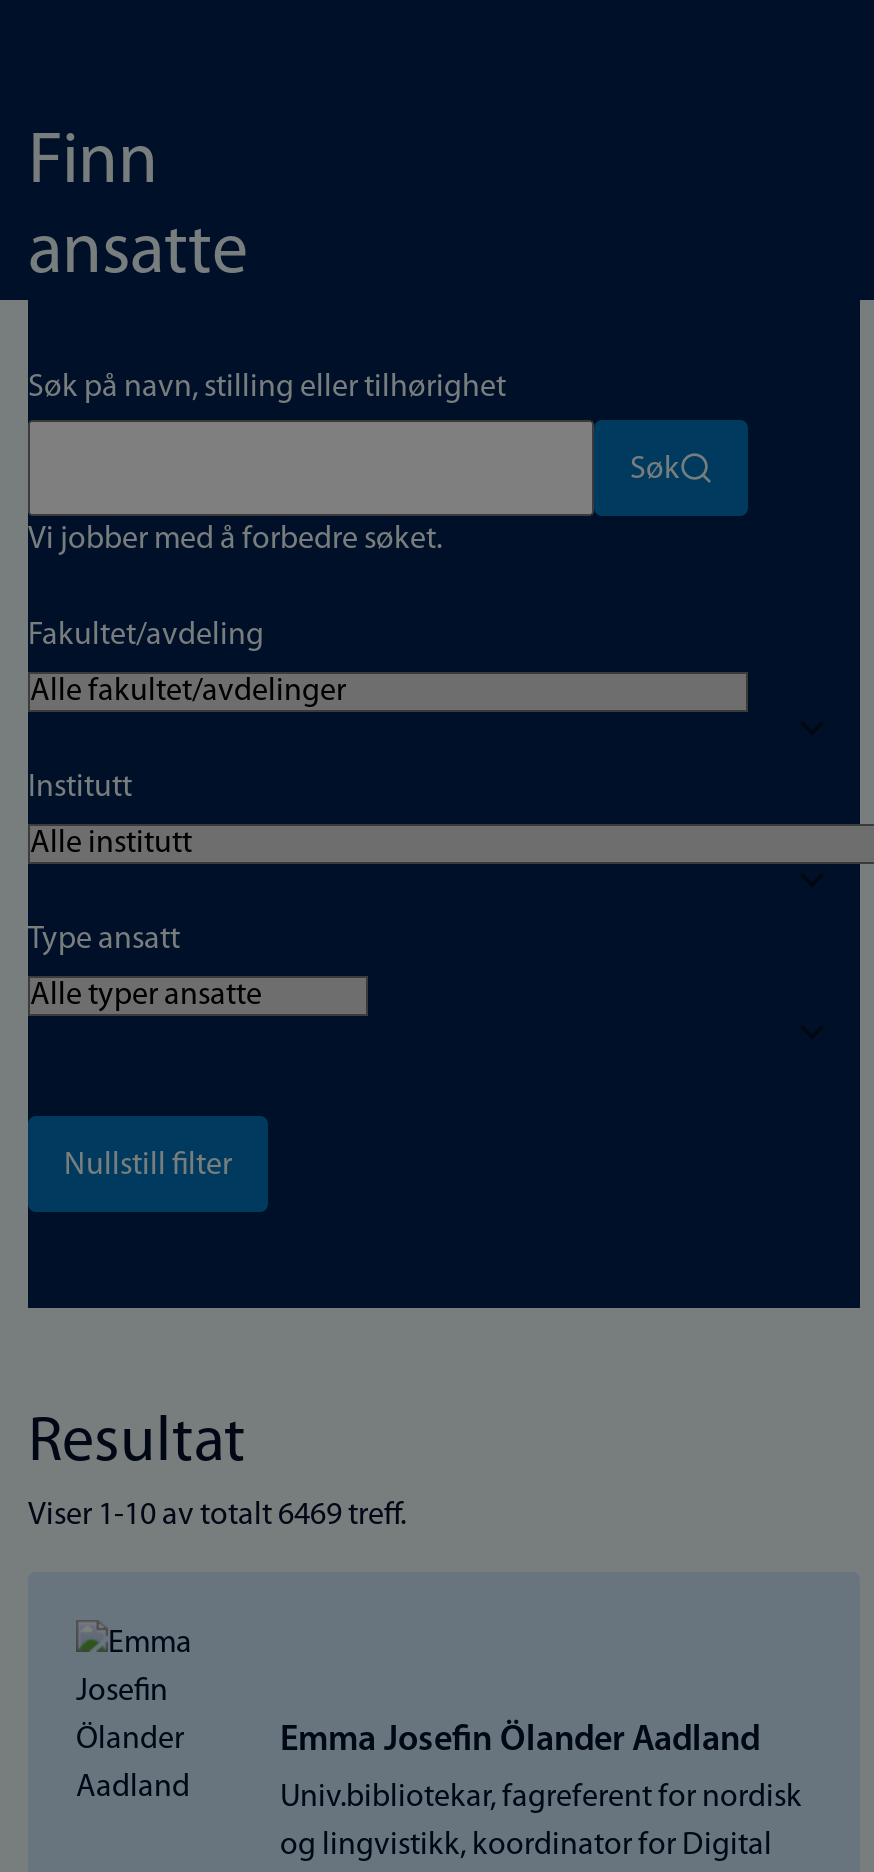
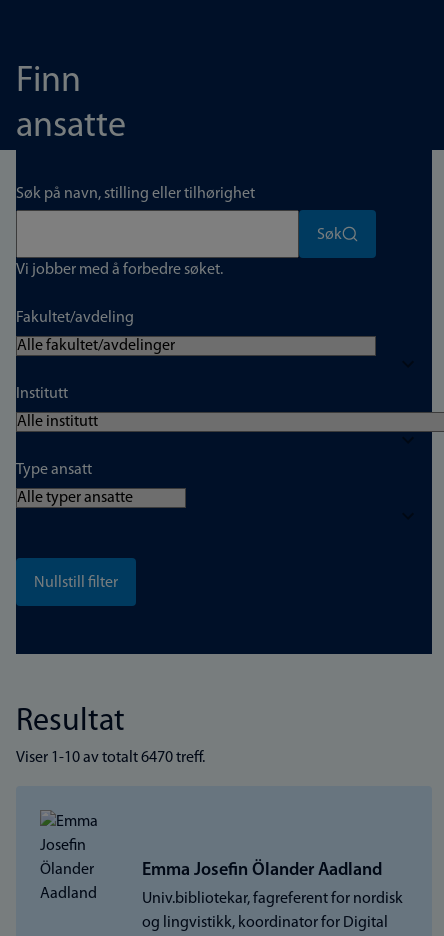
[28,1500,406,1532] Viser 1-10 av totalt 6469 treff. -> [16,750,205,766] Viser 1-10 av totalt 6470 treff.

